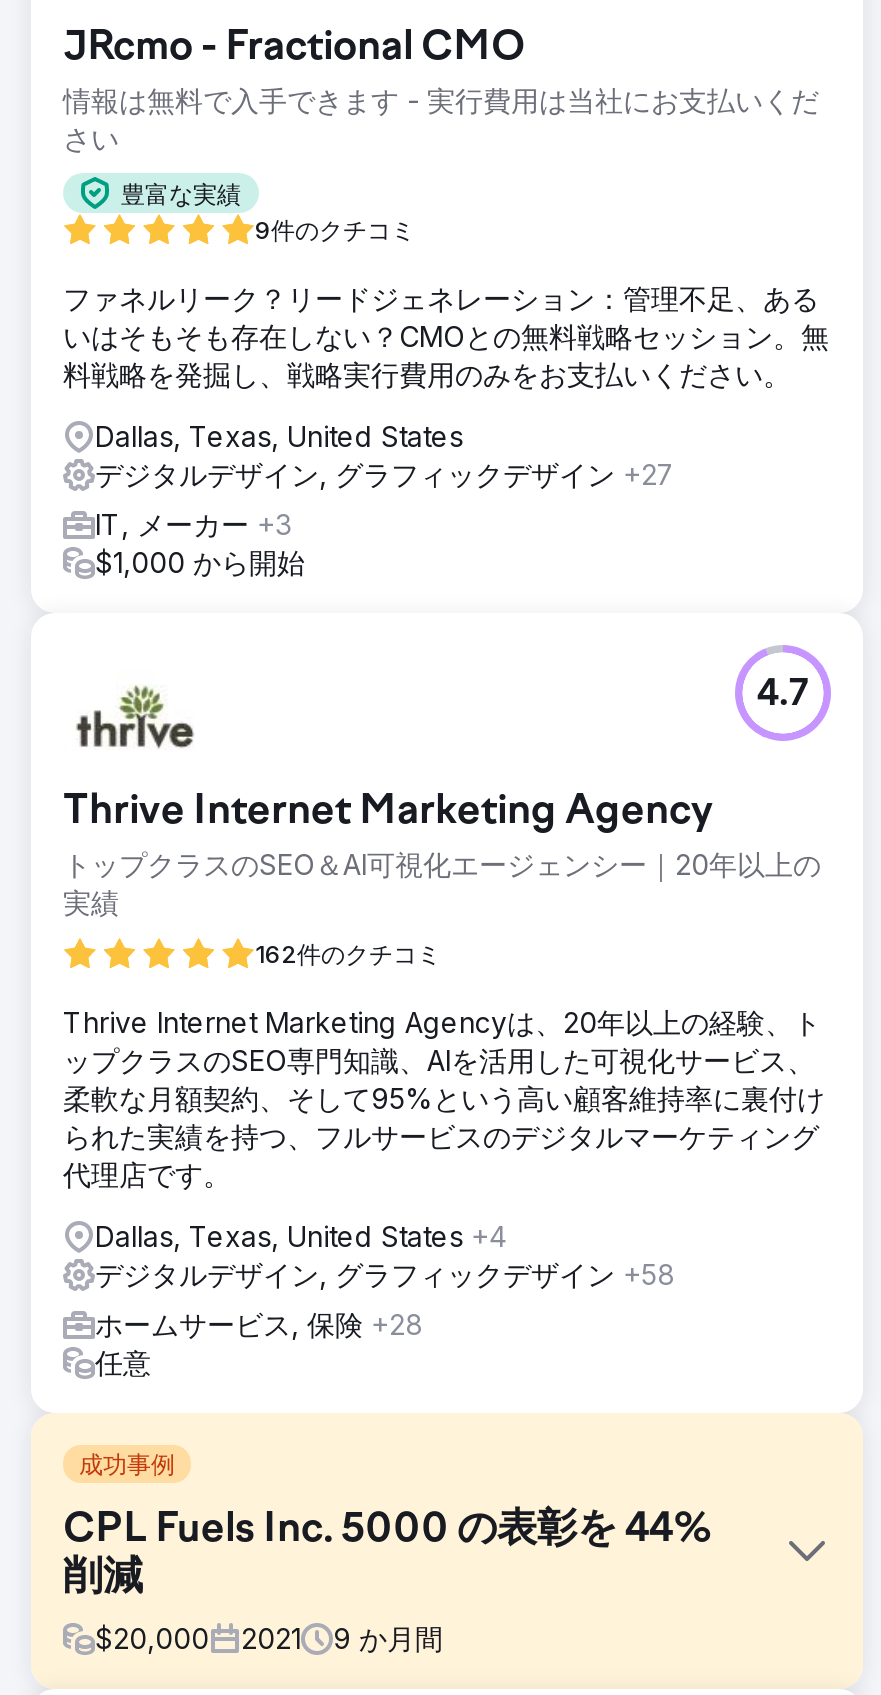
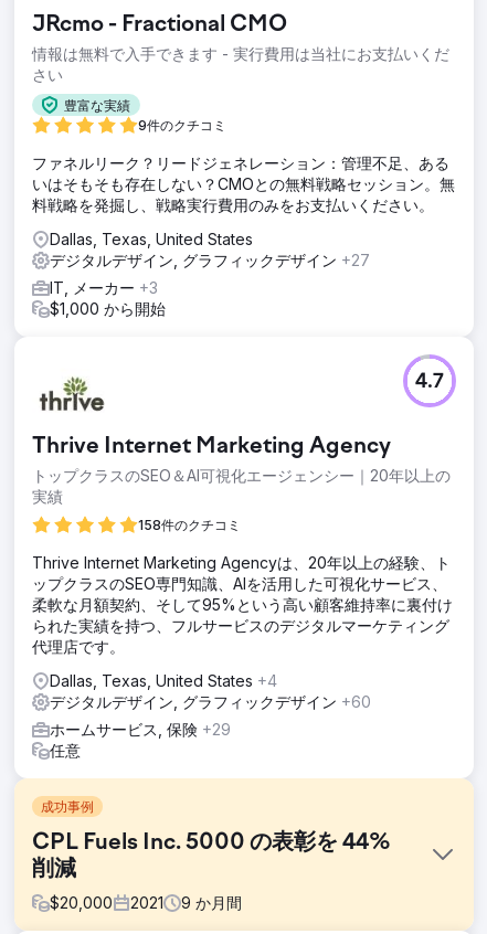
[255,939,441,969] 162件のクチコミ -> [138,517,241,533] 158件のクチコミ
[95,1257,675,1291] デジタルデザイン, グラフィックデザイン+58 -> [50,692,371,711] デジタルデザイン, グラフィックデザイン+60
[95,1307,423,1341] ホームサービス, 保険+28 -> [50,720,231,739] ホームサービス, 保険+29

